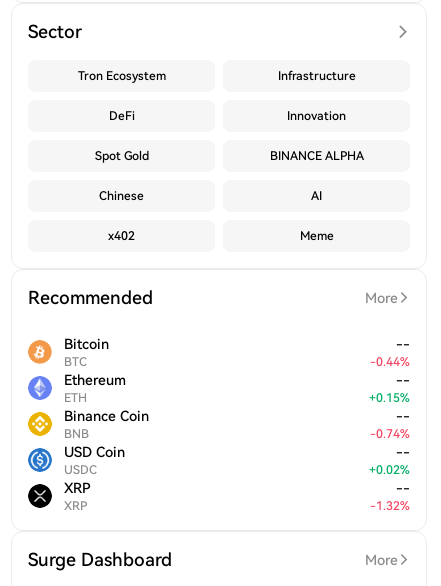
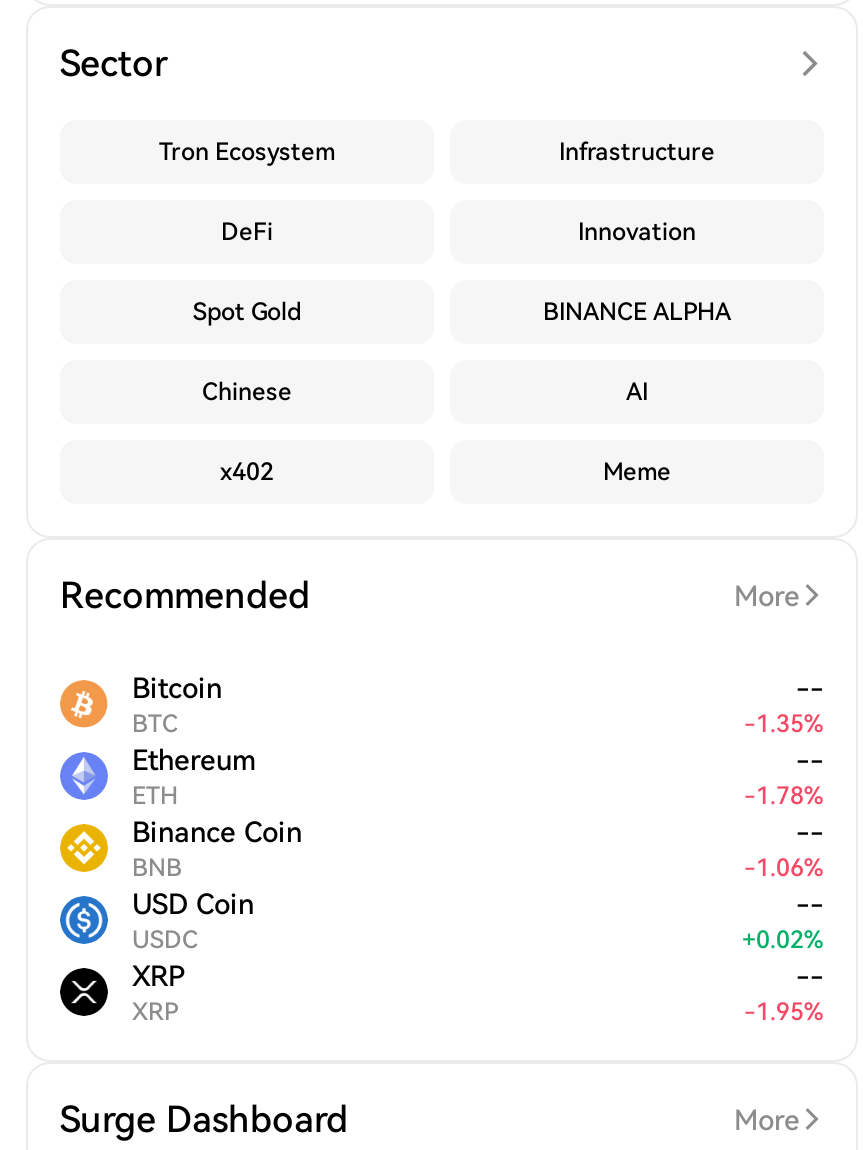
[370,355,410,369] -0.44% -> [744,710,824,738] -1.35%
[369,391,410,405] +0.15% -> [744,782,824,810] -1.78%
[370,427,410,441] -0.74% -> [744,854,824,882] -1.06%
[370,499,410,513] -1.32% -> [744,998,824,1026] -1.95%

